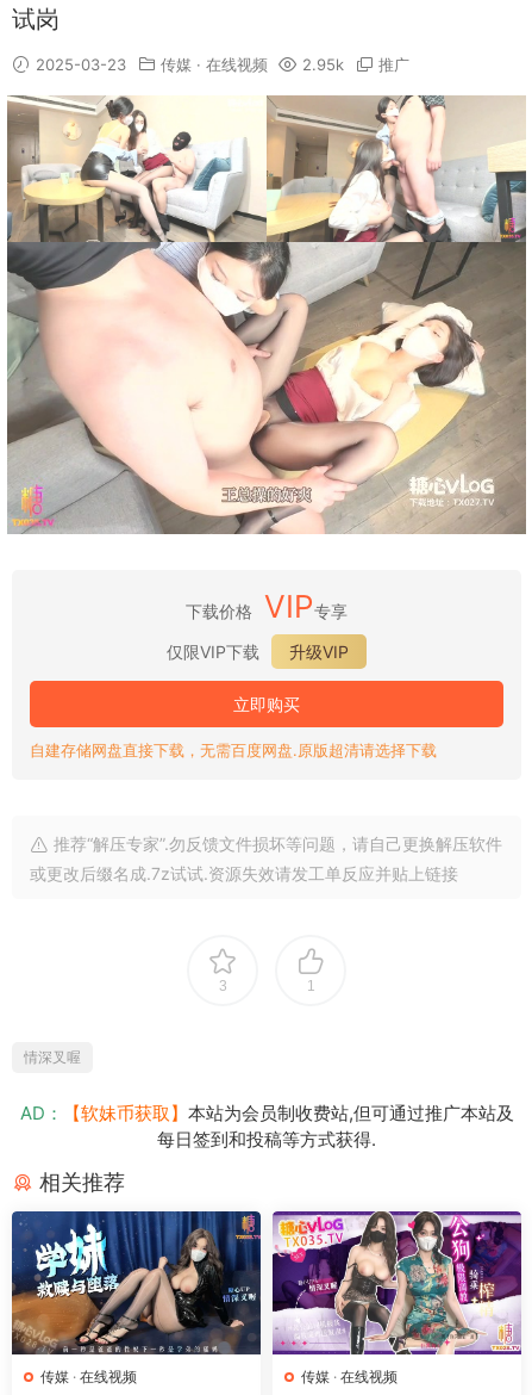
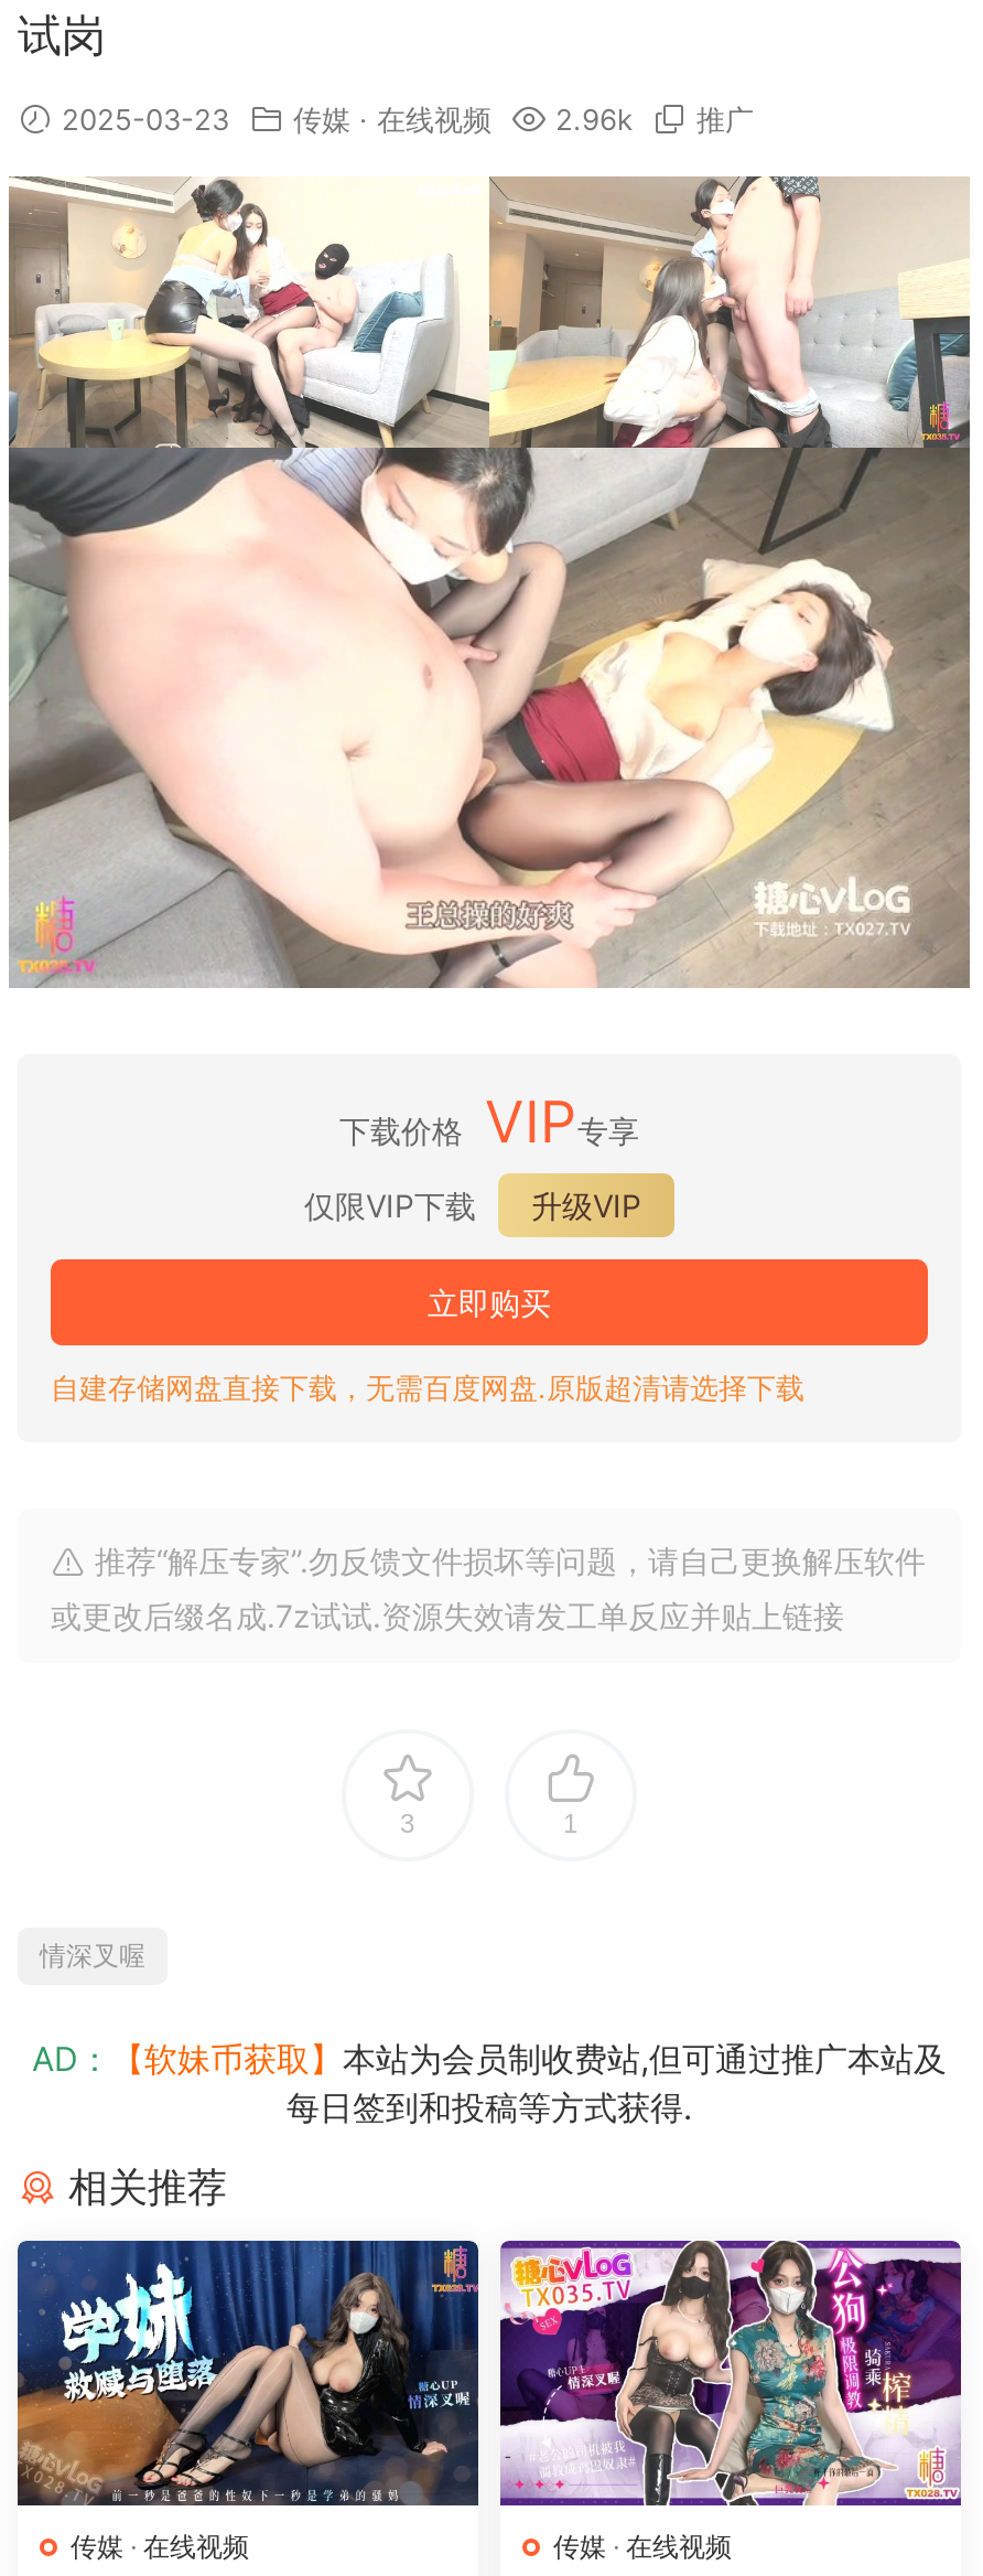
[31,55,409,74] 2025-03-23 传媒·在线视频 2.95k 推广 -> [53,101,754,137] 2025-03-23 传媒·在线视频 2.96k 推广

